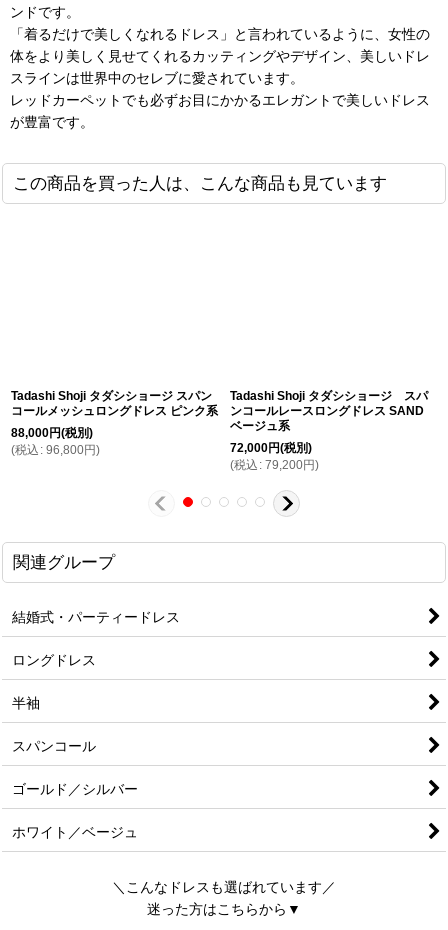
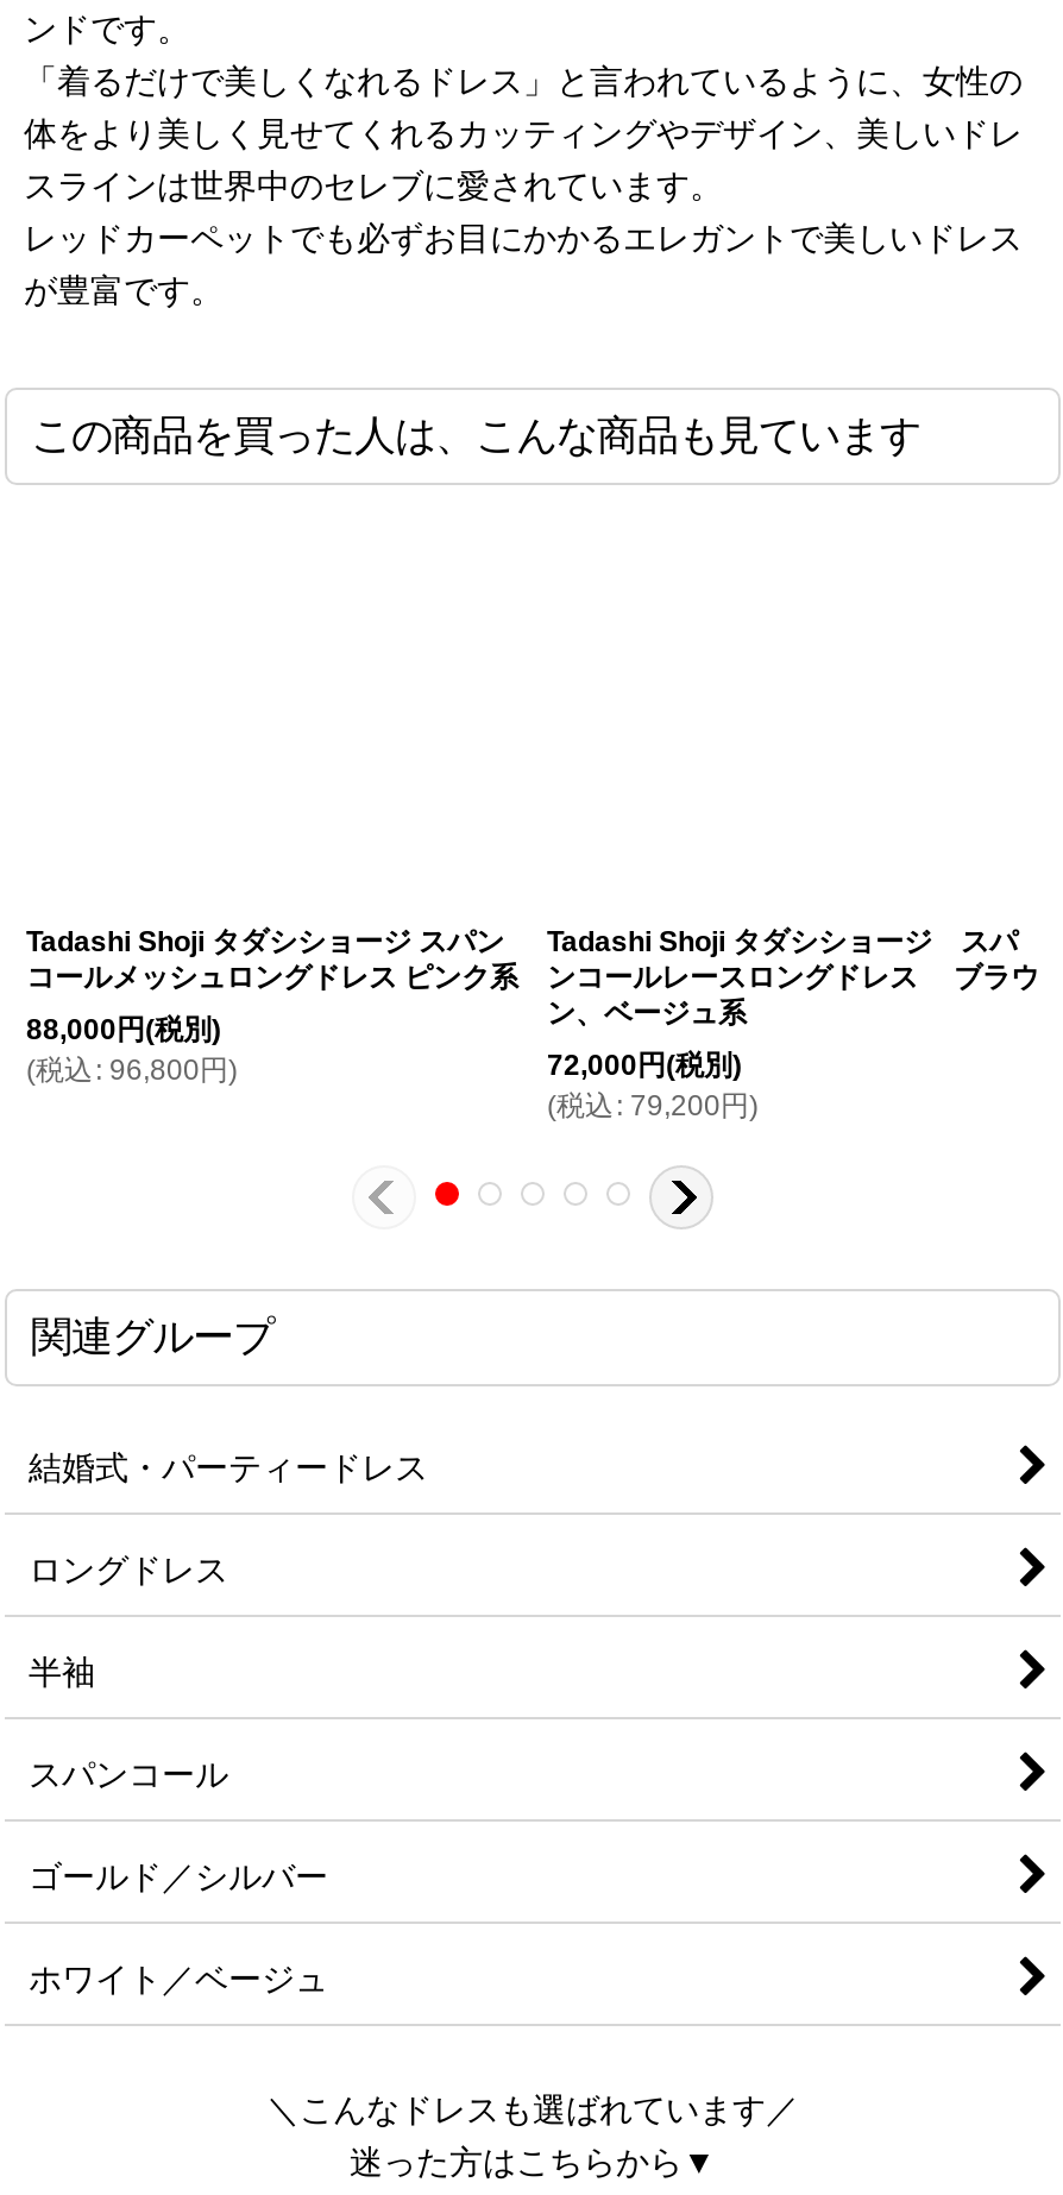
[230,404,424,433] ンコールレースロングドレス SAND | ベージュ系 -> [547,961,1039,1030] ンコールレースロングドレス ブラウ | ン、ベージュ系

